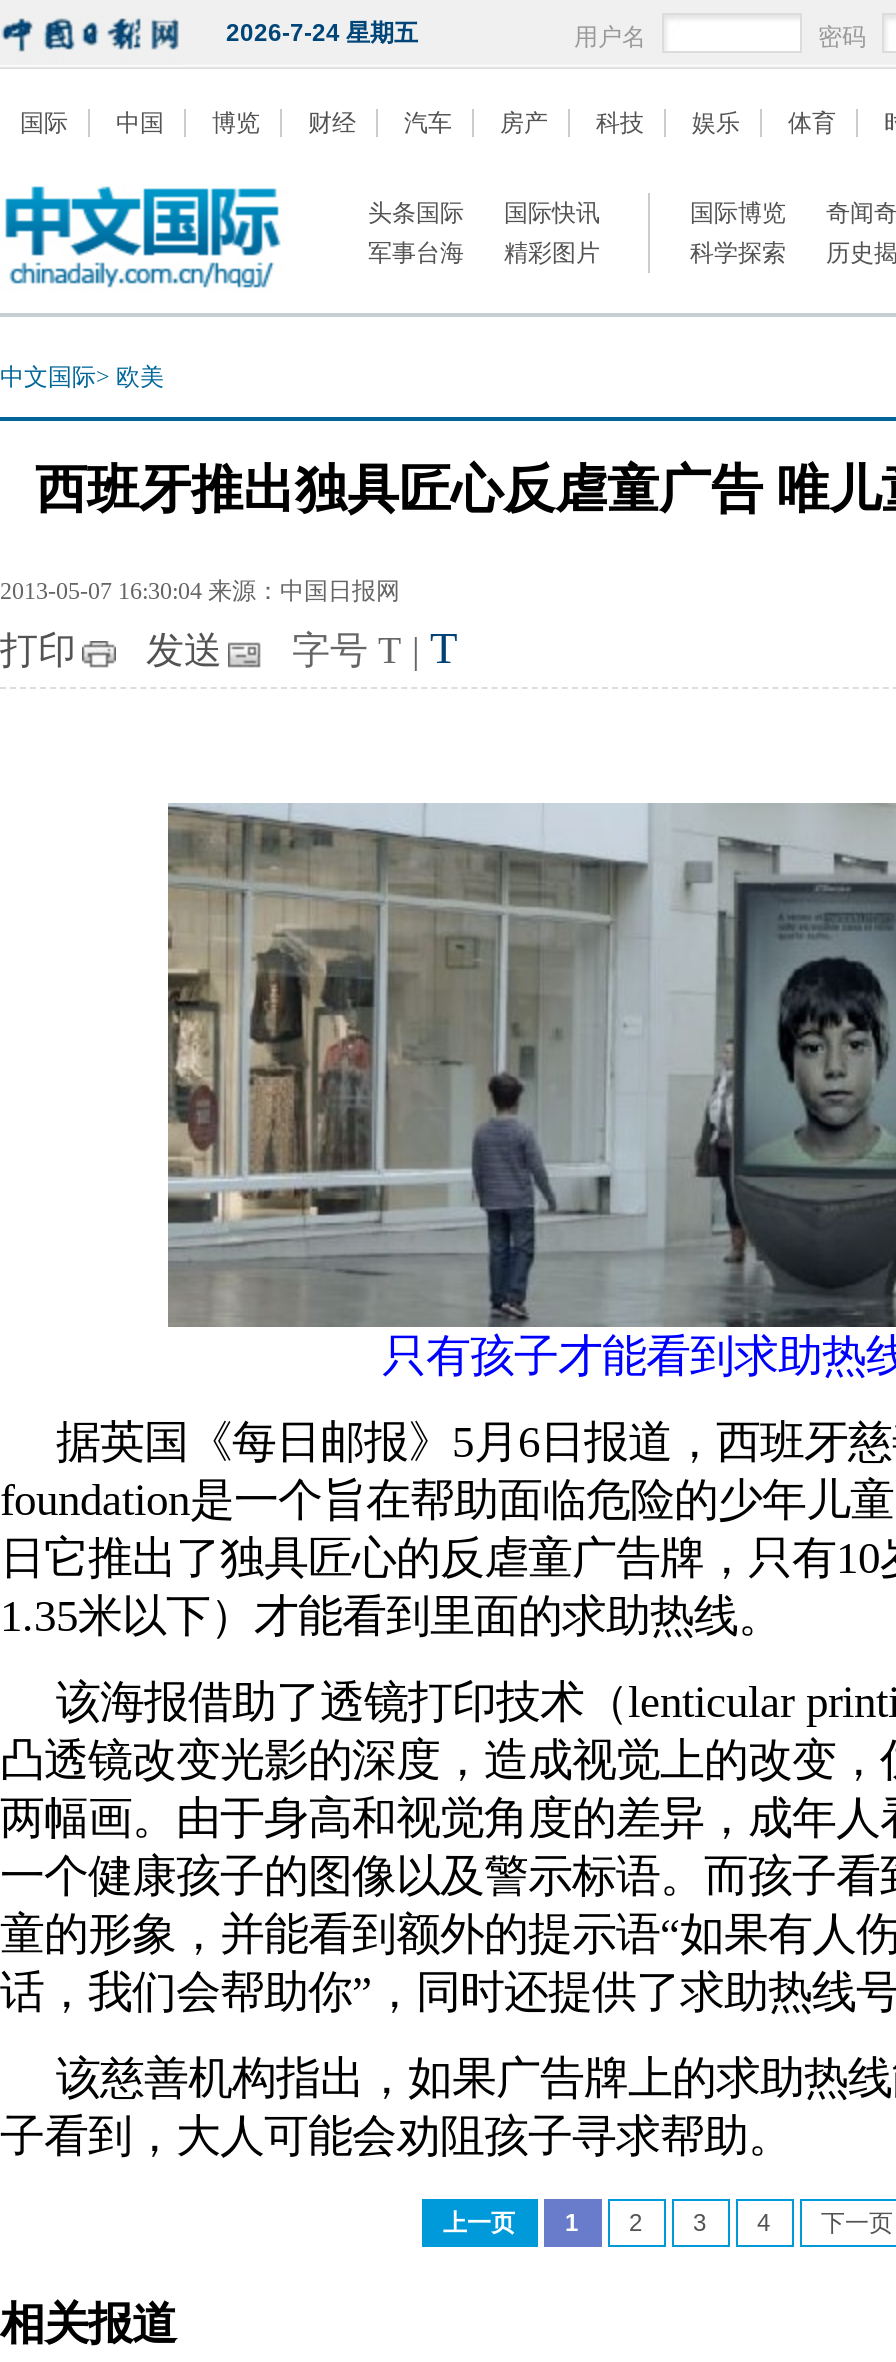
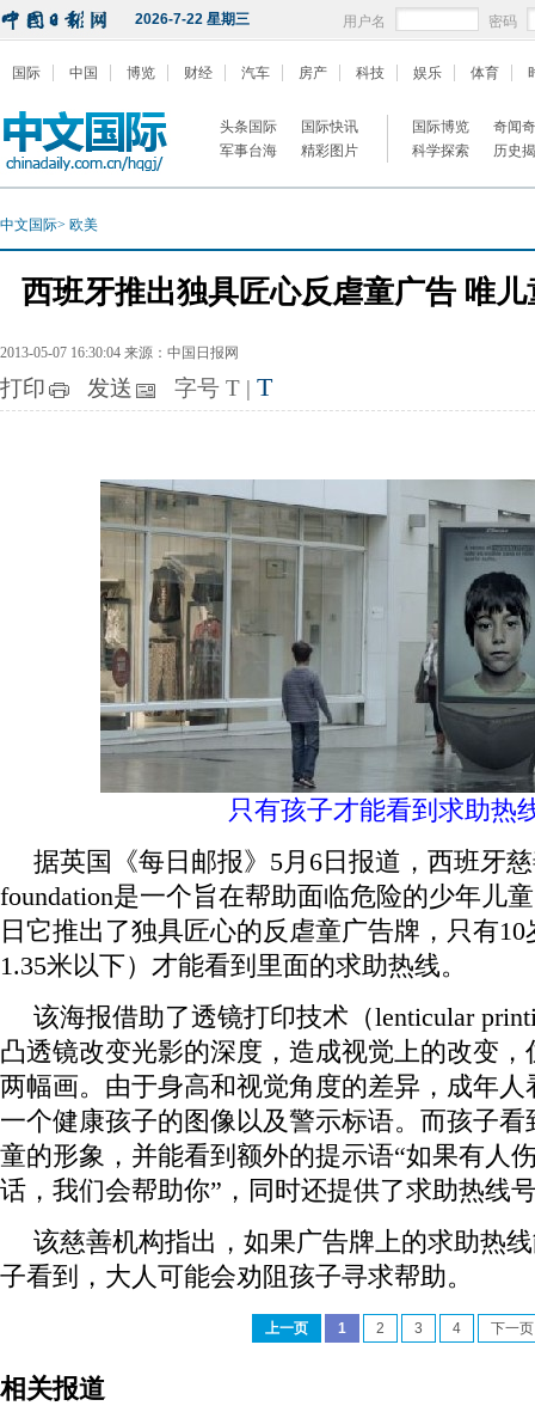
[226,19,418,47] 2026-7-24 星期五 -> [135,11,250,27] 2026-7-22 星期三

